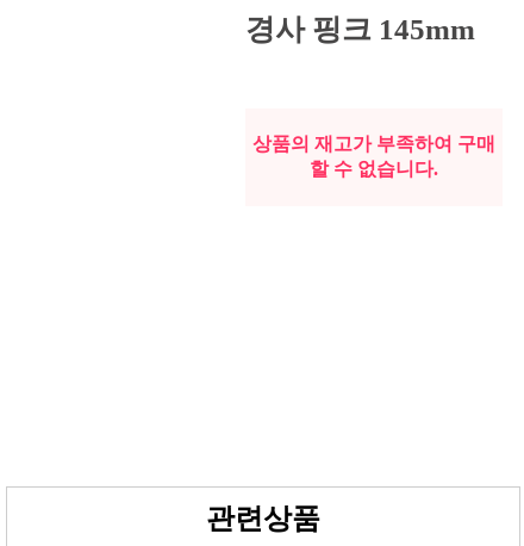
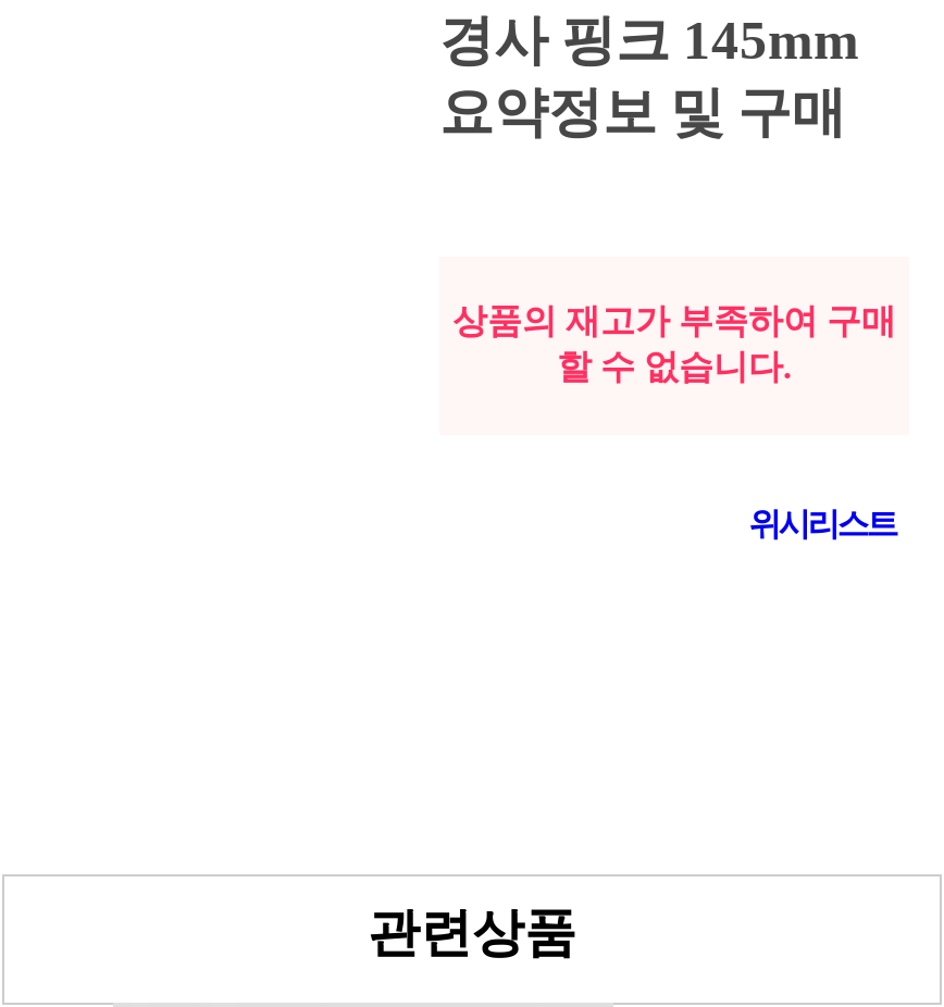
none -> [439,82,846,141] 요약정보 및 구매
moved [252,133,495,178] -> [452,302,896,384]: 상품의 재고가 부족하여 구매 | 할 수 없습니다.
none -> [749,504,895,541] 위시리스트

